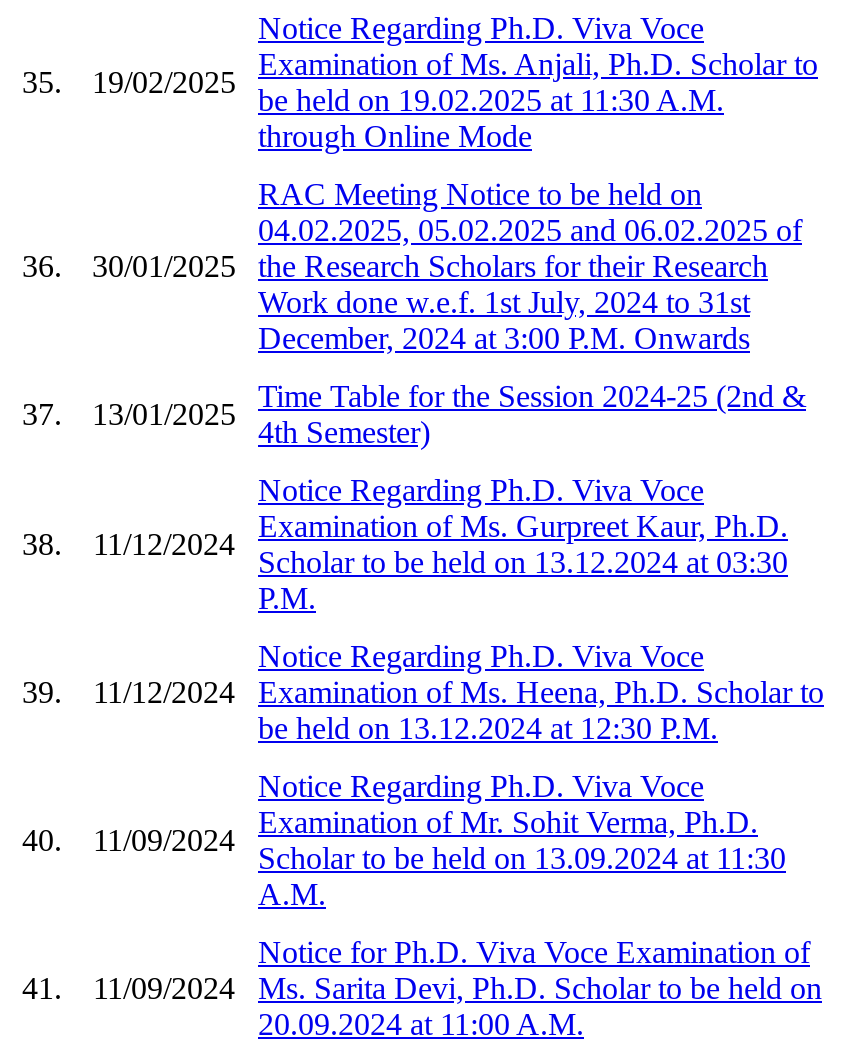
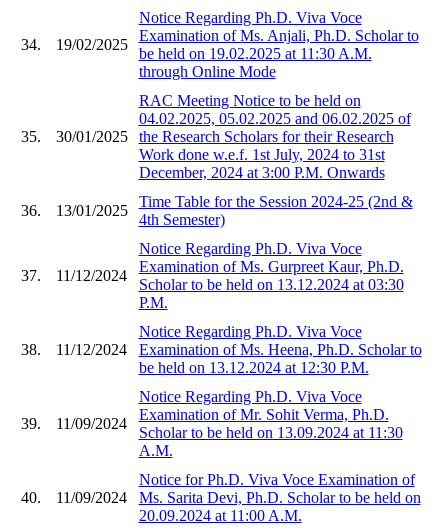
[22,64,236,98] 35. 19/02/2025 -> [20,36,127,53] 34. 19/02/2025
[22,248,768,282] 36. 30/01/2025 the Research Scholars for their Research -> [20,128,393,145] 35. 30/01/2025 the Research Scholars for their Research
[22,396,236,430] 37. 13/01/2025 -> [20,202,127,219] 36. 13/01/2025
[22,526,235,560] 38. 11/12/2024 -> [20,267,127,284] 37. 11/12/2024
[22,674,824,708] 39. 11/12/2024 Examination of Ms. Heena, Ph.D. Scholar to -> [20,341,421,358] 38. 11/12/2024 Examination of Ms. Heena, Ph.D. Scholar to
[22,822,235,856] 40. 11/09/2024 -> [20,415,127,432] 39. 11/09/2024
[22,970,822,1004] 41. 11/09/2024 Ms. Sarita Devi, Ph.D. Scholar to be held on -> [20,489,420,506] 40. 11/09/2024 Ms. Sarita Devi, Ph.D. Scholar to be held on

